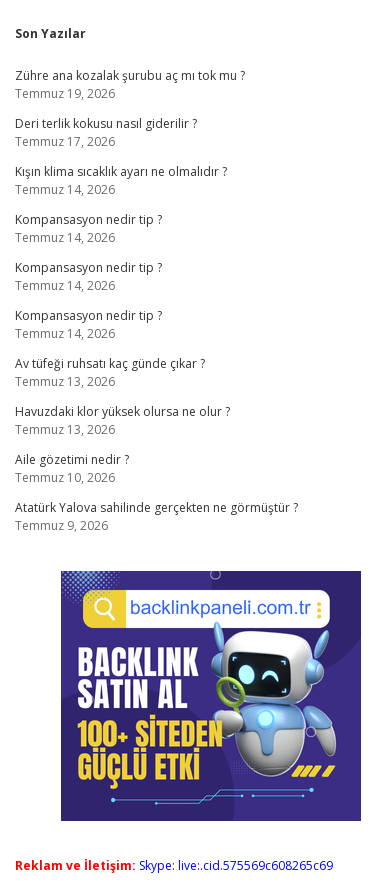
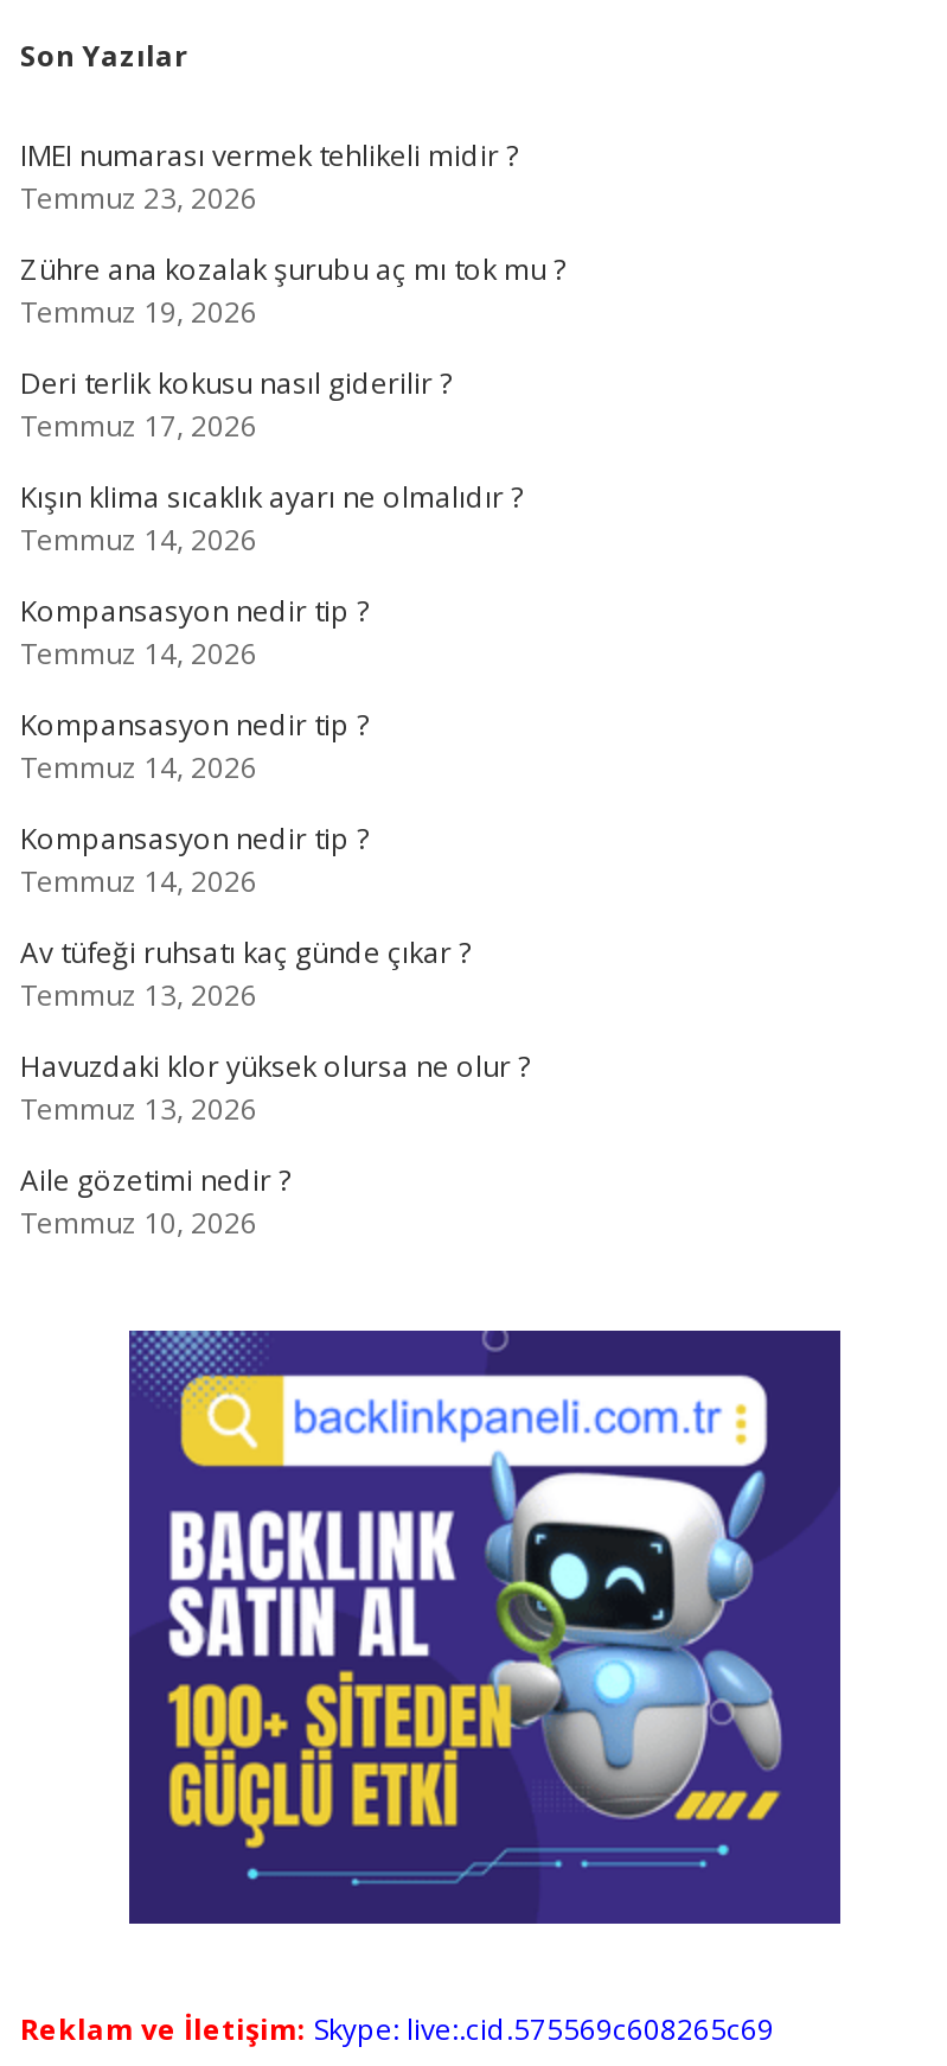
none -> [20,135,518,218] IMEI numarası vermek tehlikeli midir ? | Temmuz 23, 2026
moved [15,67,245,486] -> [20,249,565,1243]: Zühre ana kozalak şurubu aç mı tok mu ? | Temmuz 19, 2026 | Deri terlik kokusu nasıl giderilir ? | ... | Aile gözetimi nedir ? | Temmuz 10, 2026
[15,499,298,534] Atatürk Yalova sahilinde gerçekten ne görmüştür ? | Temmuz 9, 2026 -> none

